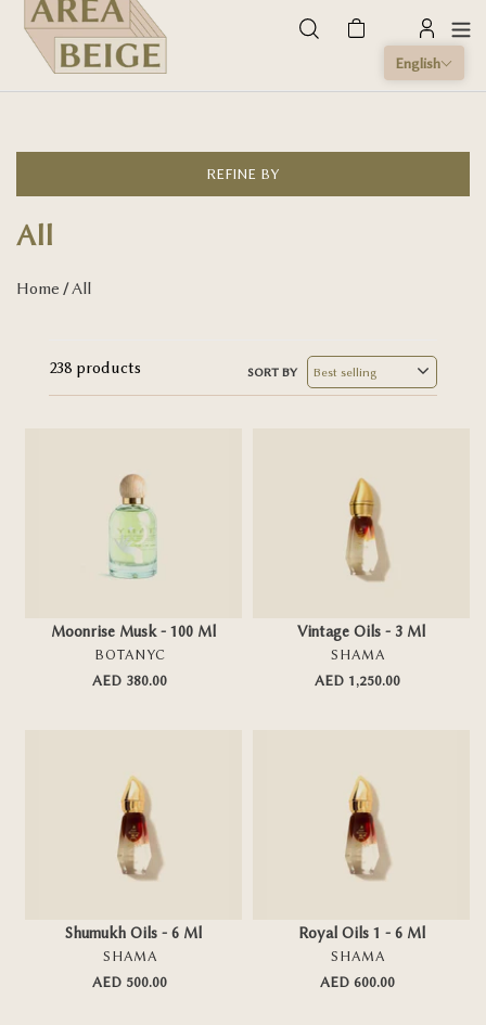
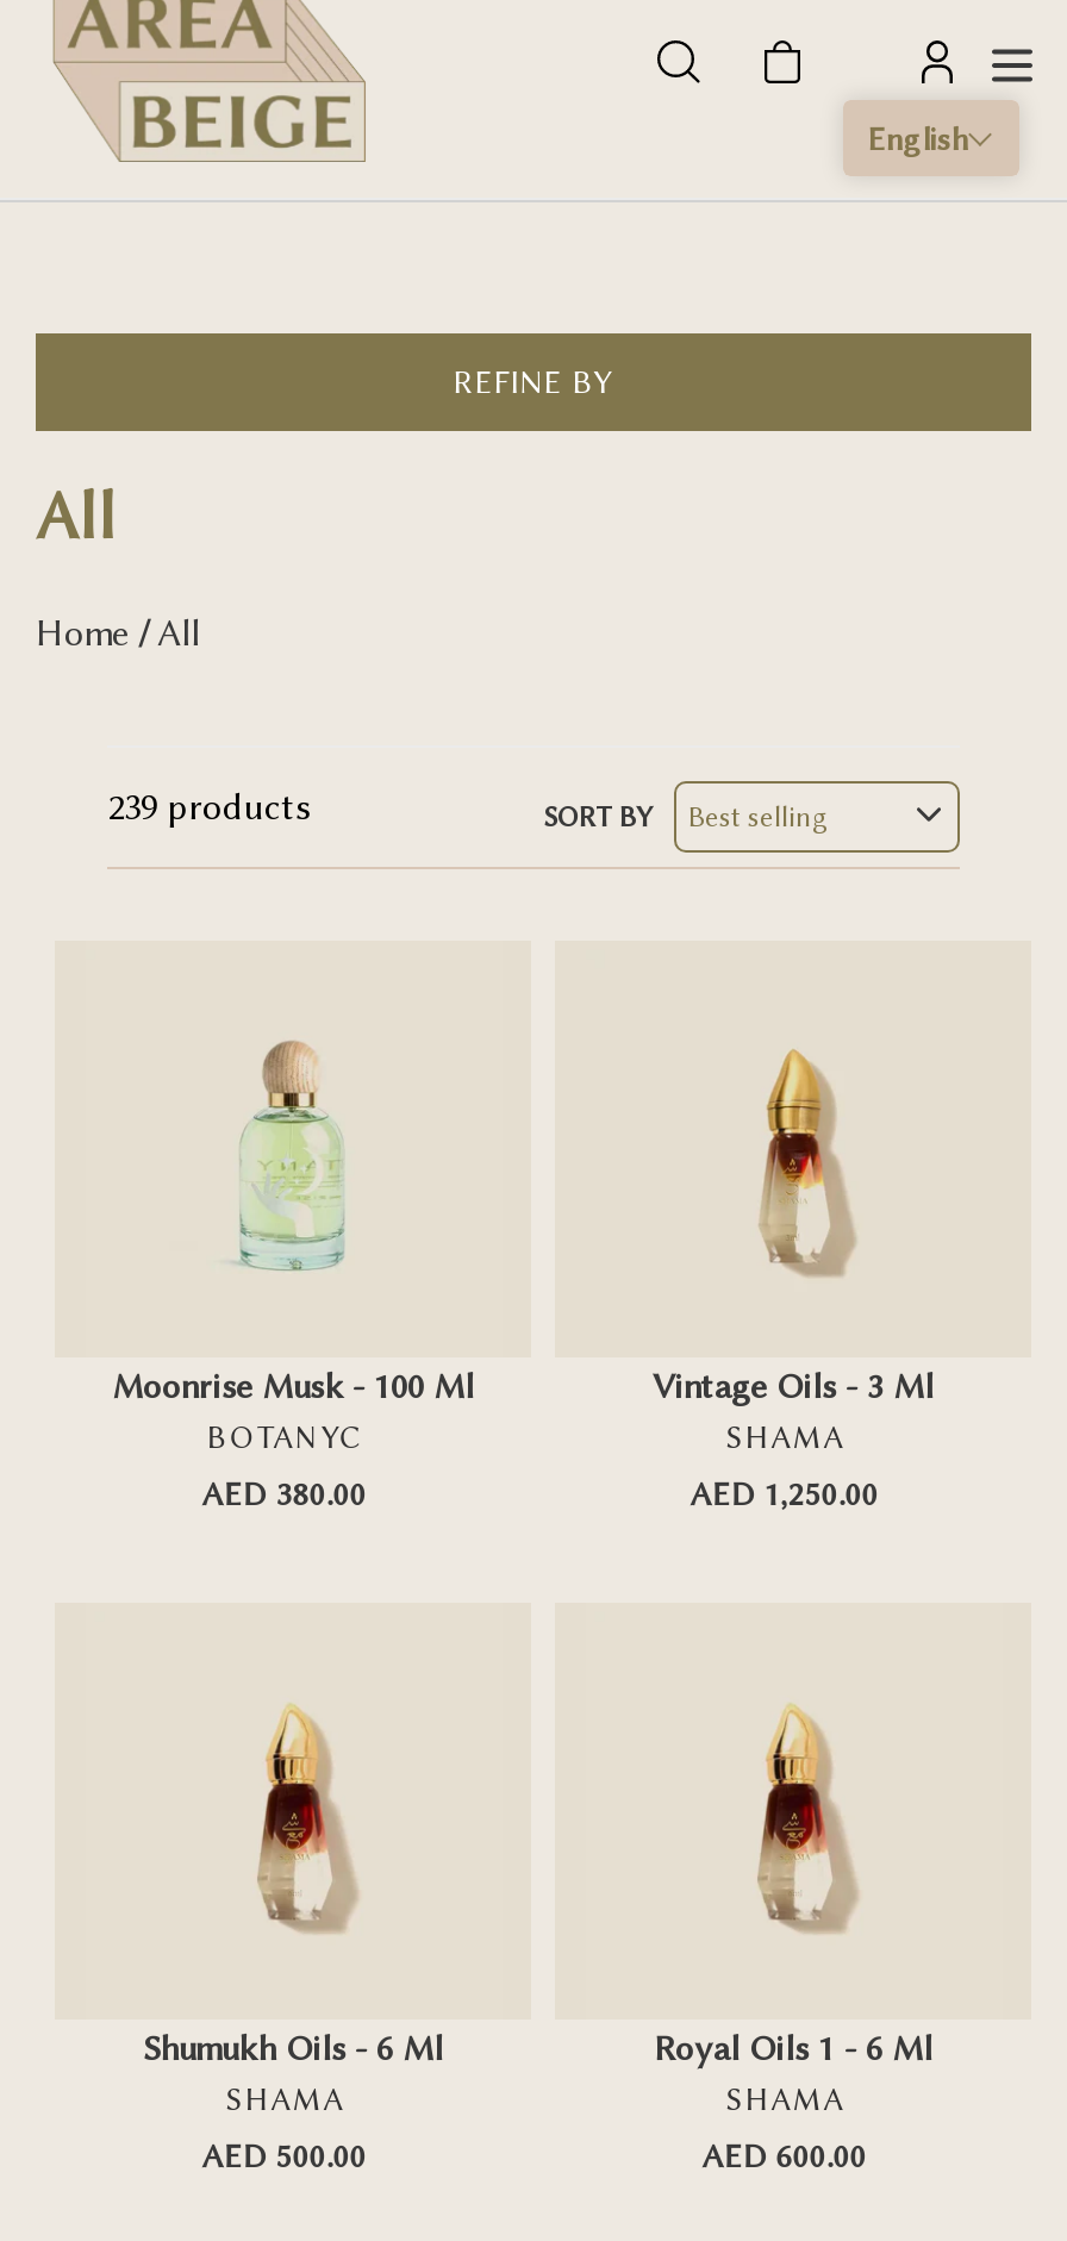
[49,358,141,378] 238 products -> [107,786,310,829] 239 products

